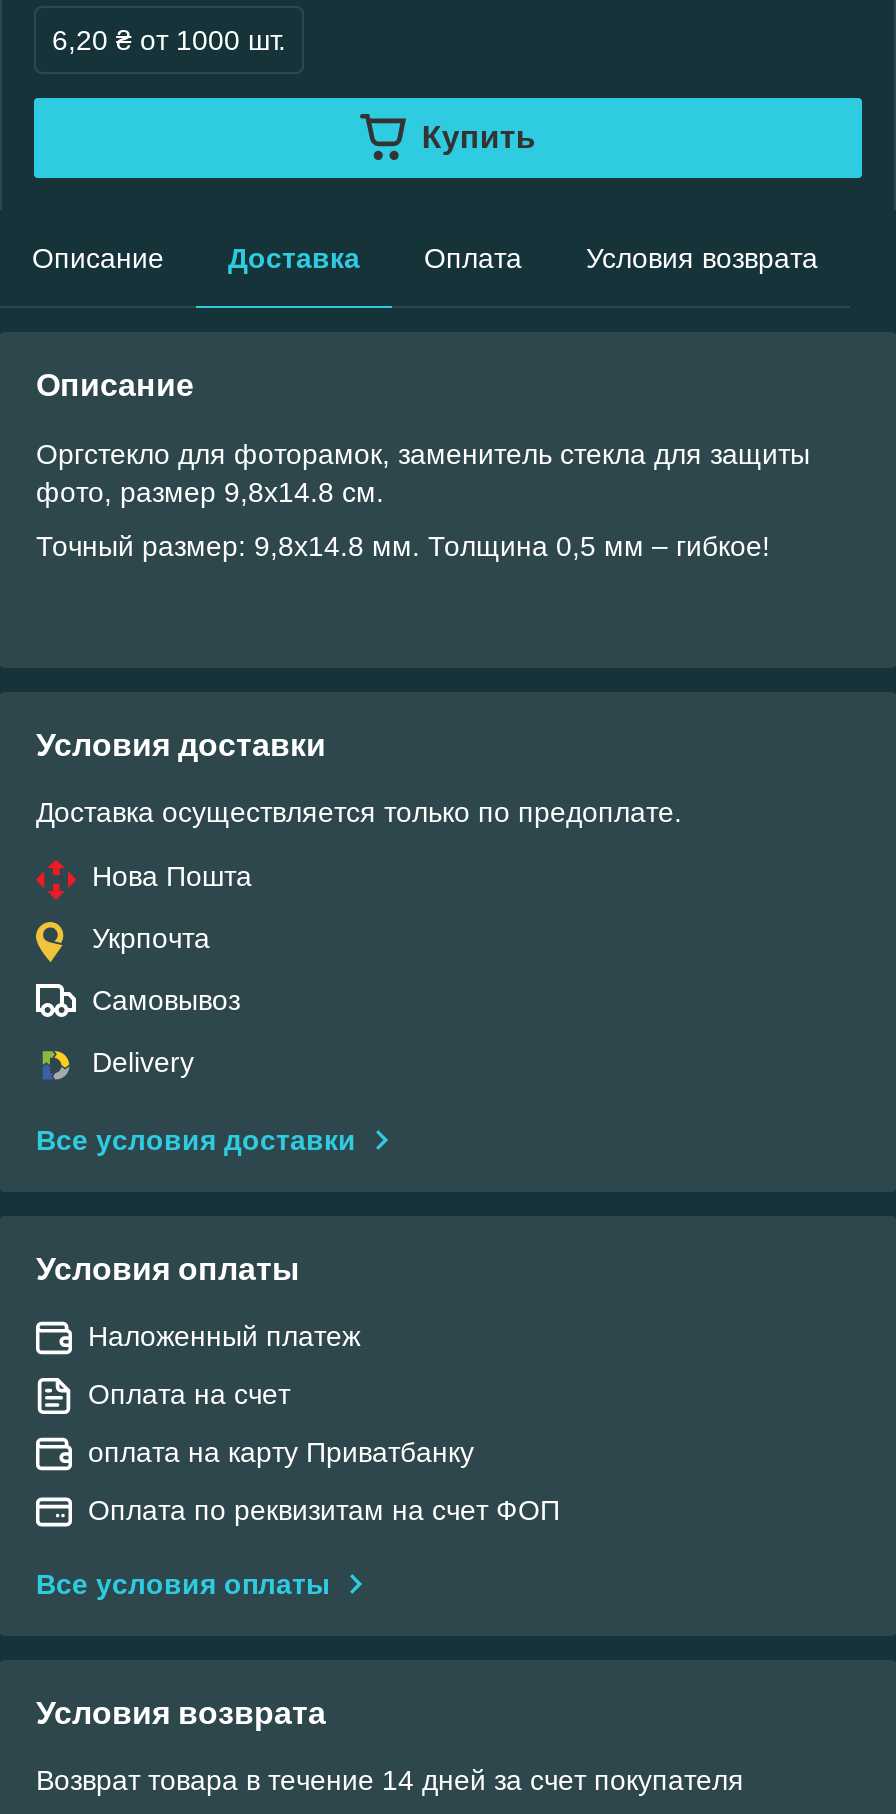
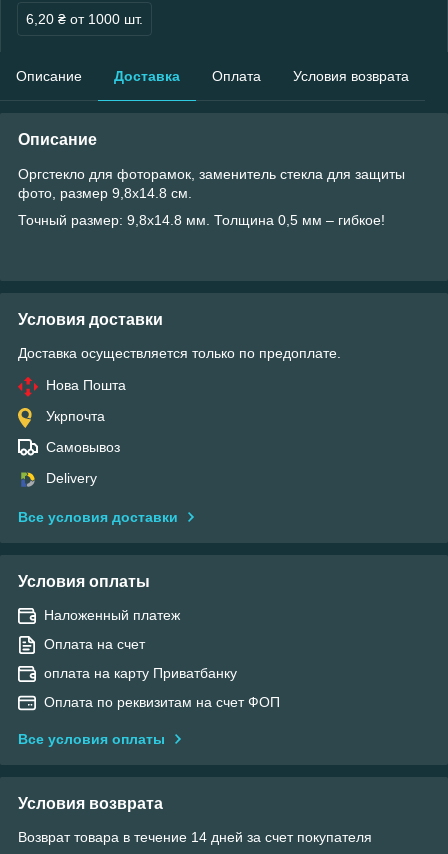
[422,120,536,154] Купить -> none

